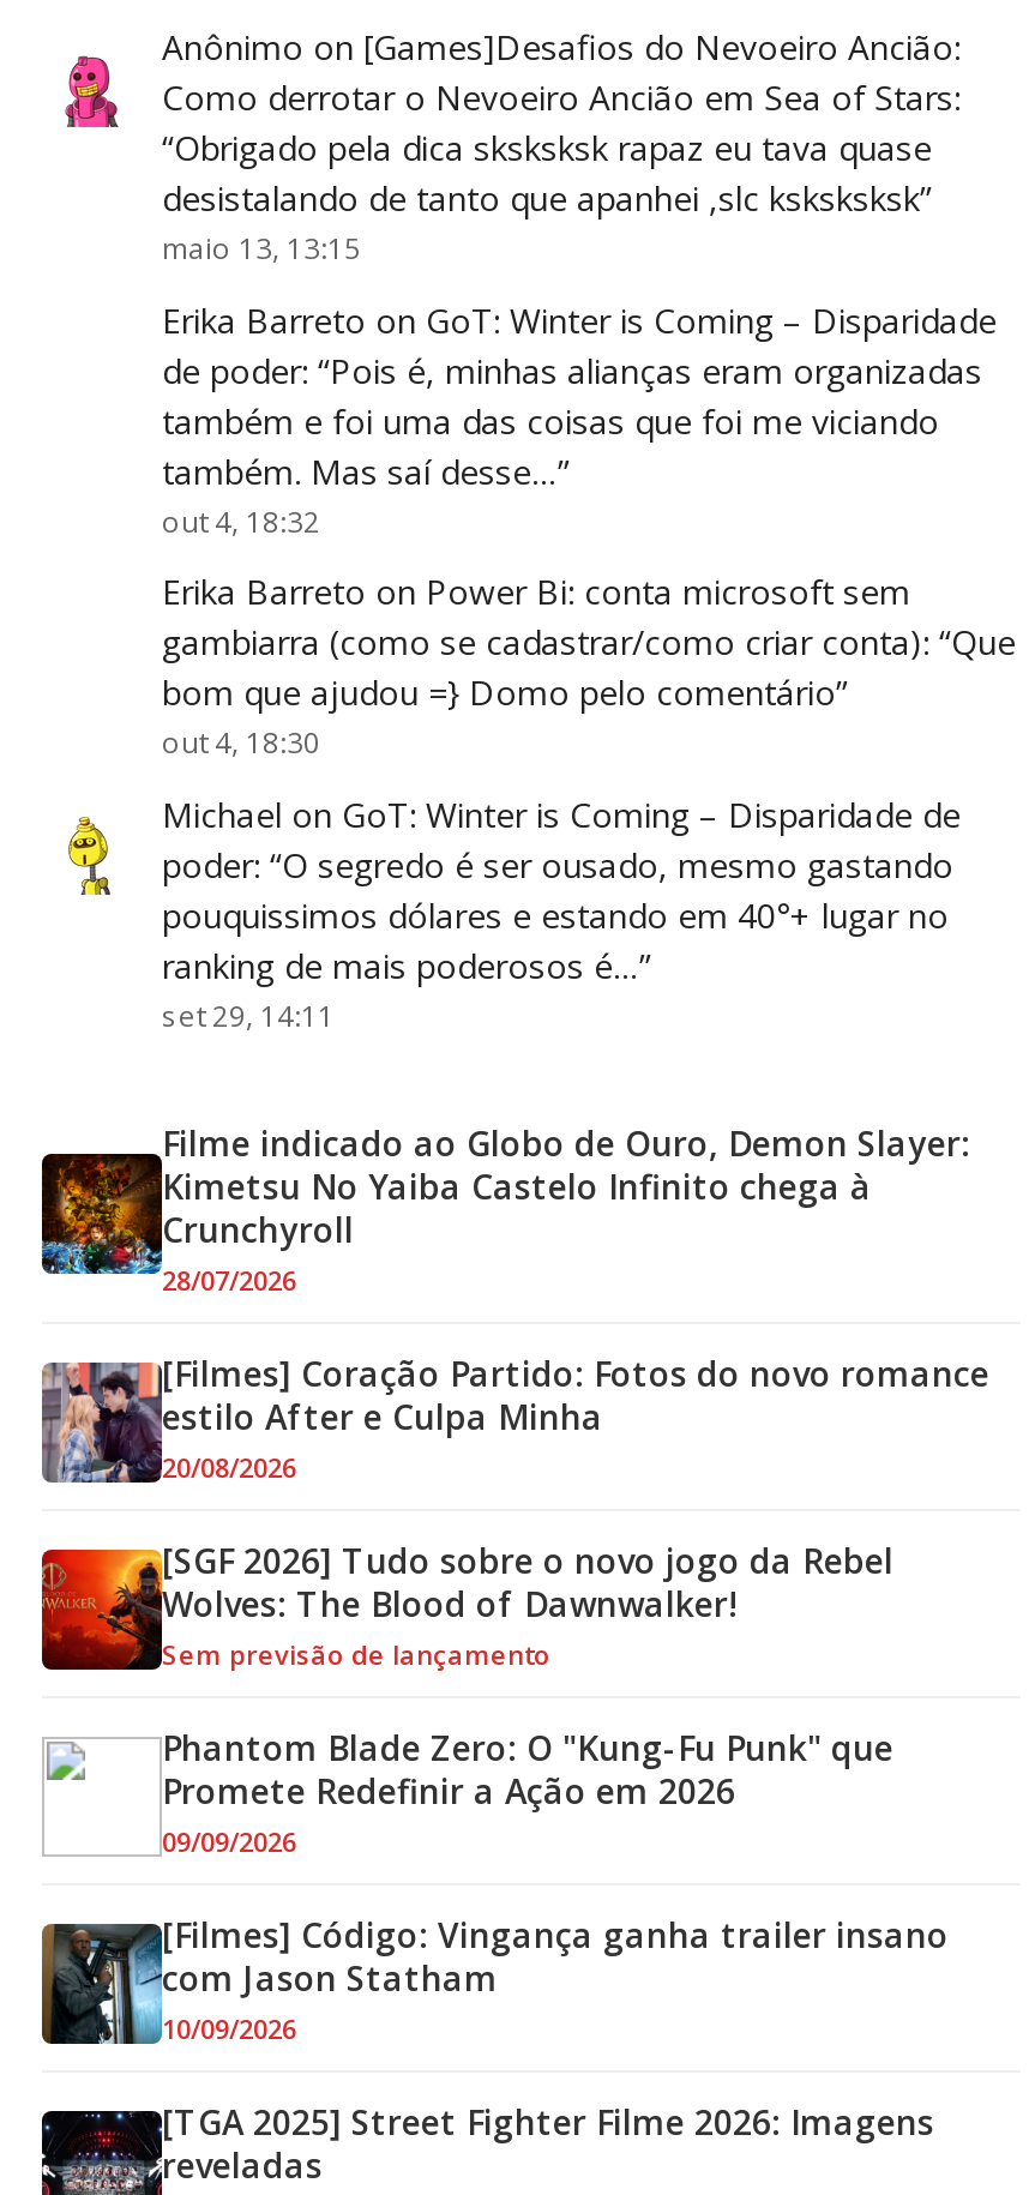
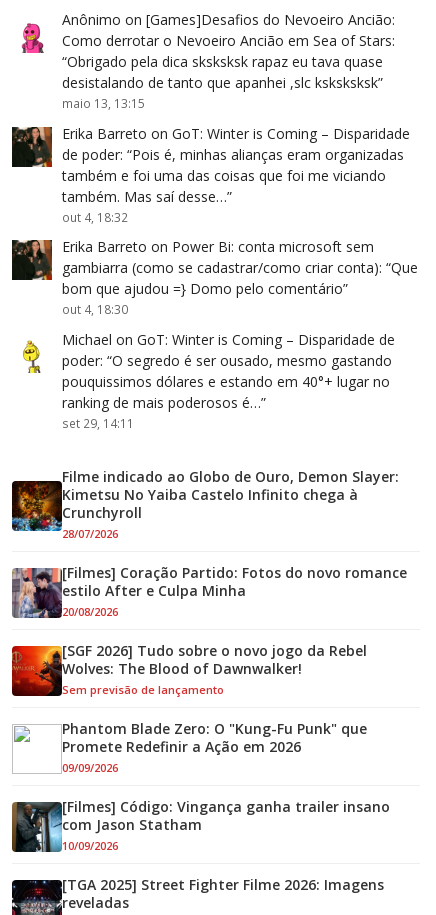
none -> [11,126,53,168] [image]
none -> [11,239,53,281] [image]

